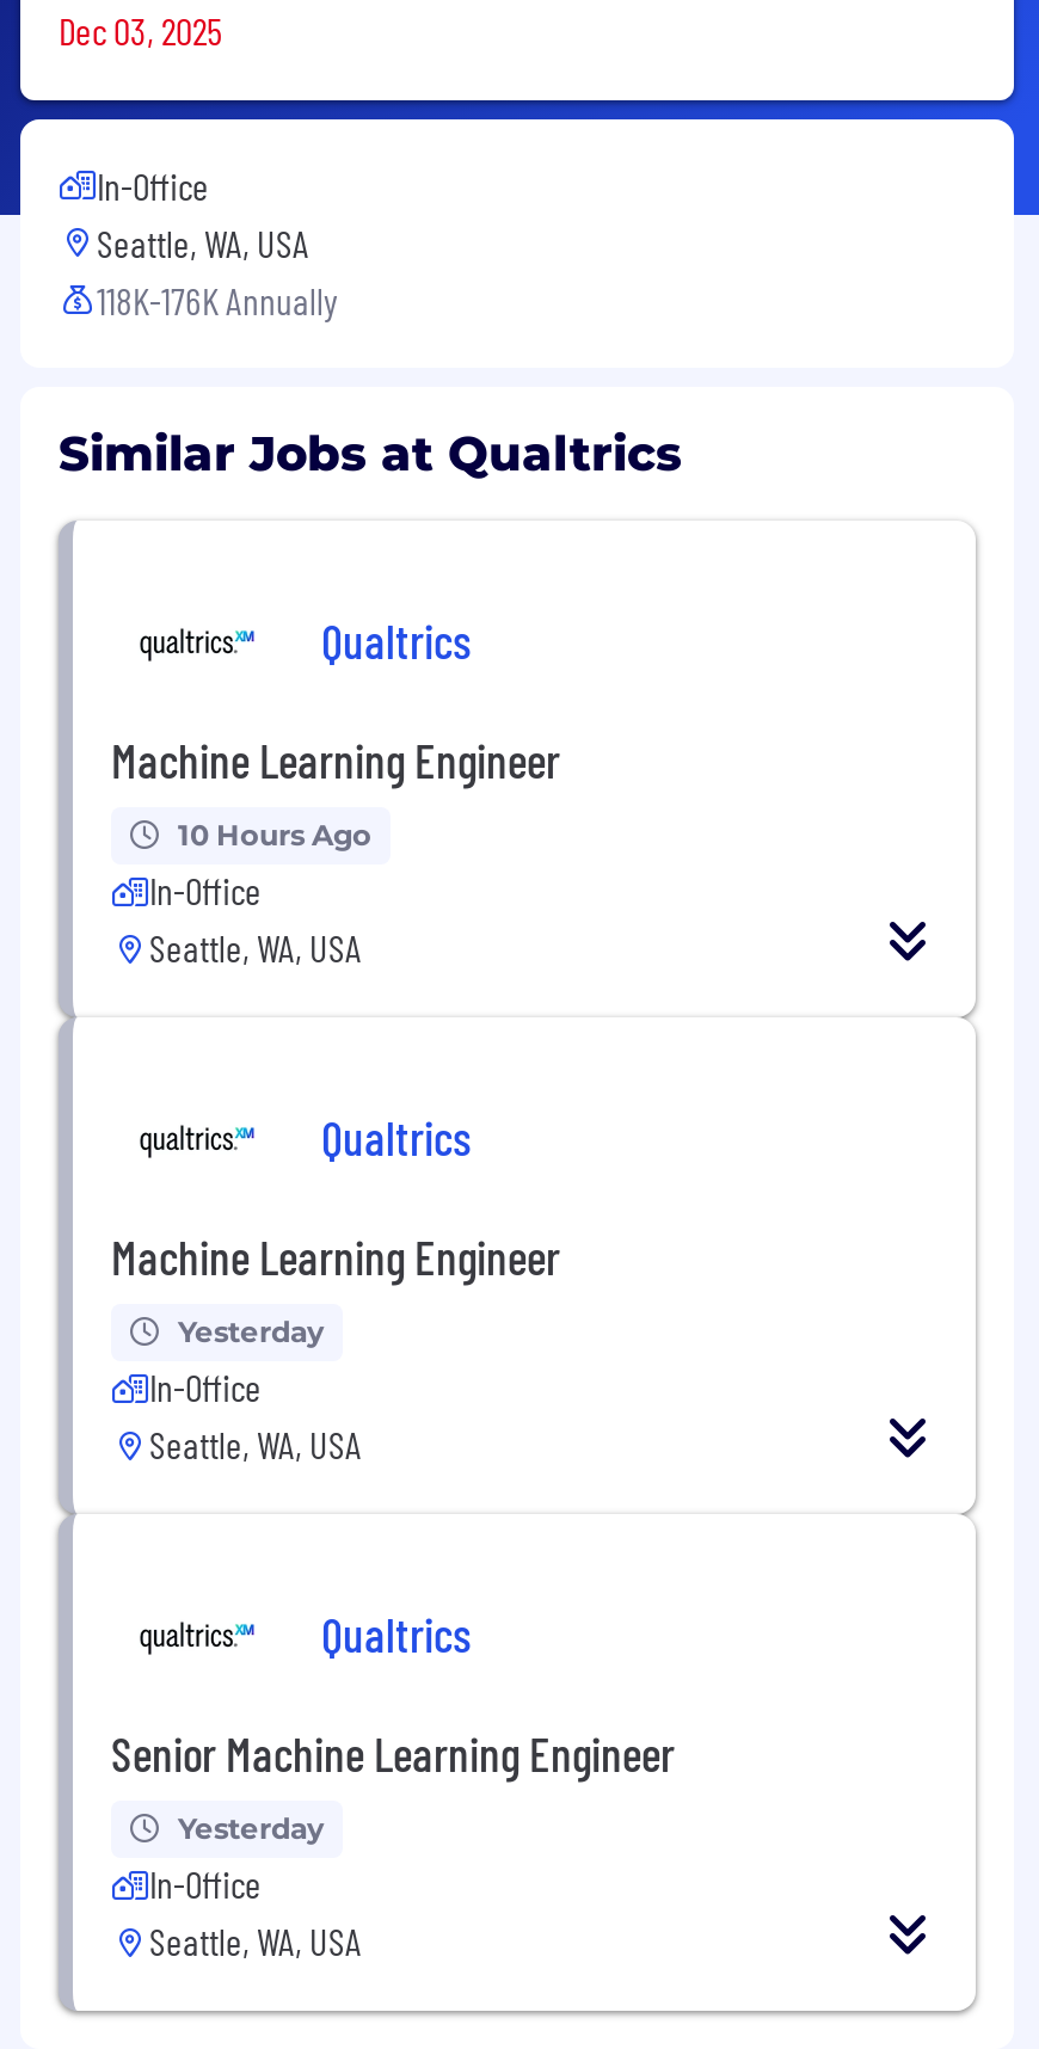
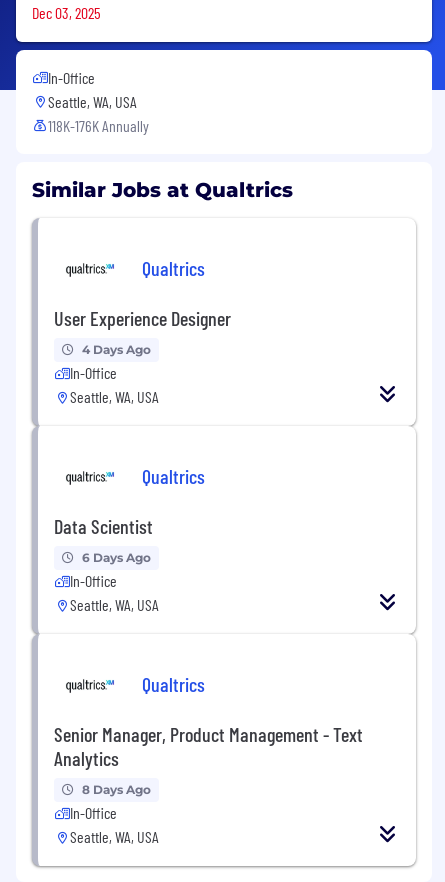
[111,730,560,787] Machine Learning Engineer -> [54,306,231,330] User Experience Designer
[178,816,371,852] 10 Hours Ago -> [82,342,151,357] 4 Days Ago
[111,1227,560,1284] Machine Learning Engineer -> [54,514,153,538] Data Scientist
[178,1313,324,1348] Yesterday -> [82,550,151,565] 6 Days Ago
[111,1723,675,1781] Senior Machine Learning Engineer -> [54,722,363,770] Senior Manager, Product Management - Text | Analytics
[178,1809,324,1845] Yesterday -> [82,782,151,797] 8 Days Ago

